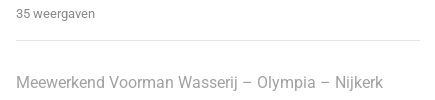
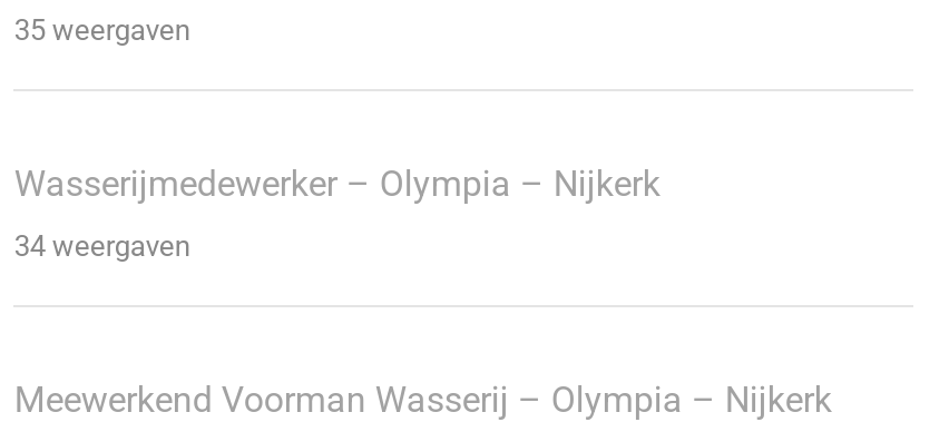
none -> [14,163,660,263] Wasserijmedewerker – Olympia – Nijkerk | 34 weergaven

